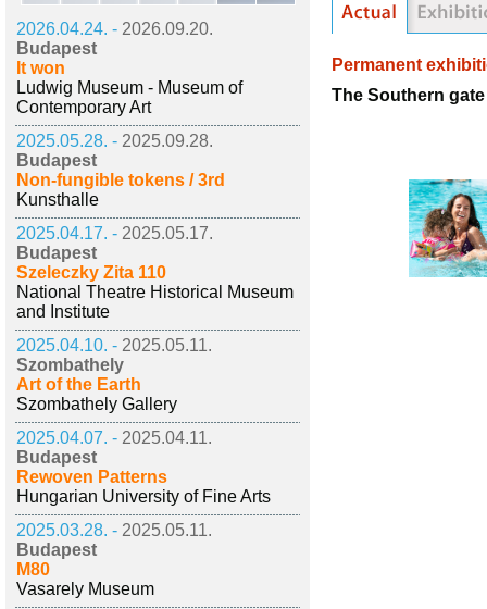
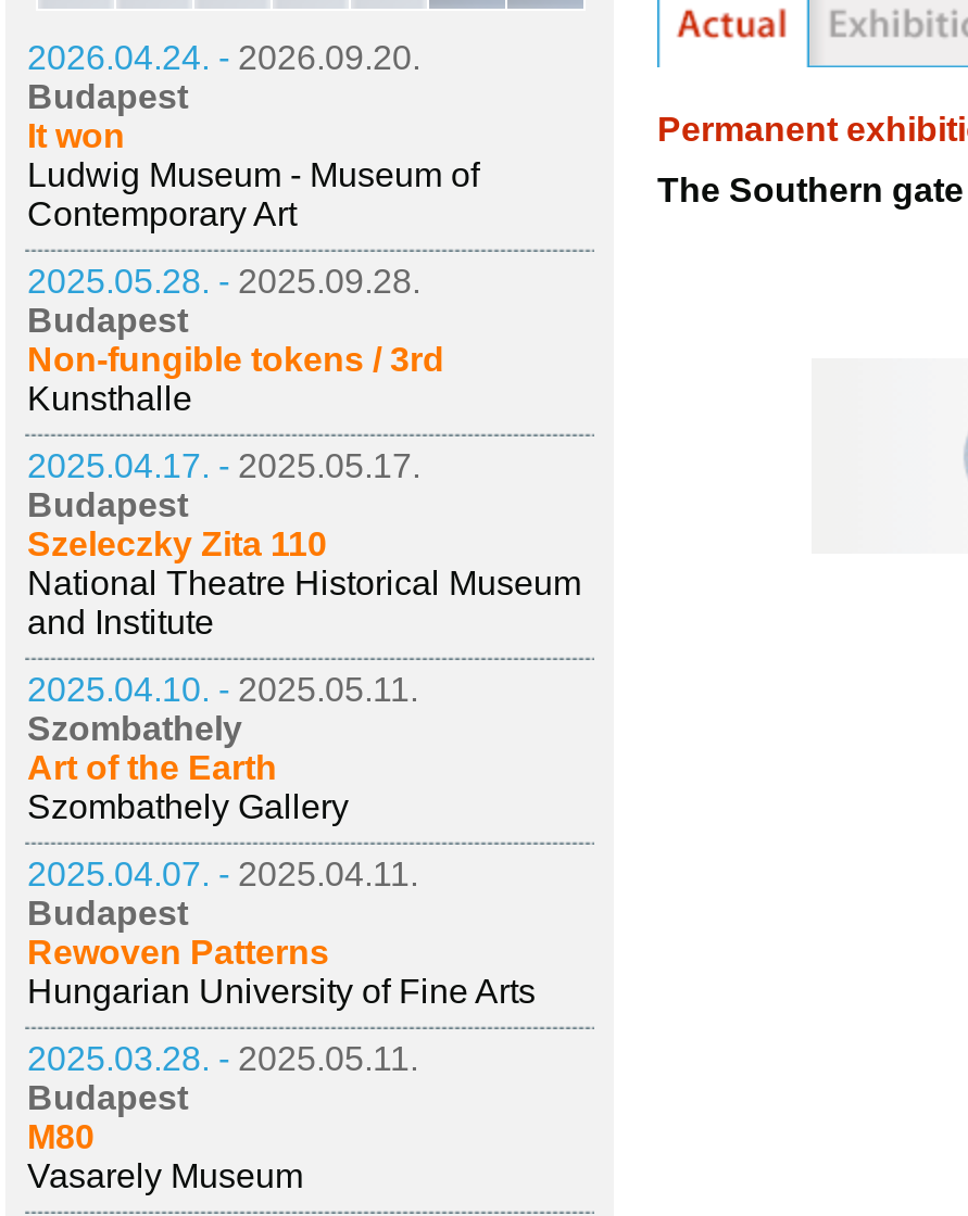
[408,178,484,278] [image] -> none

